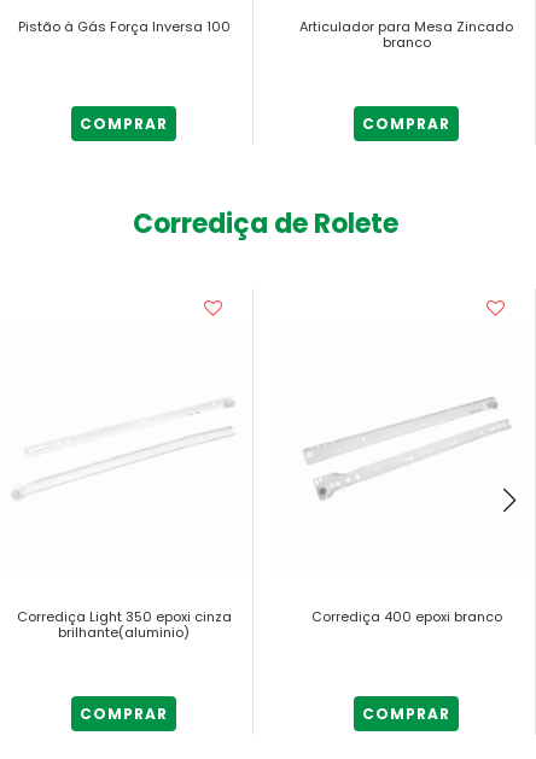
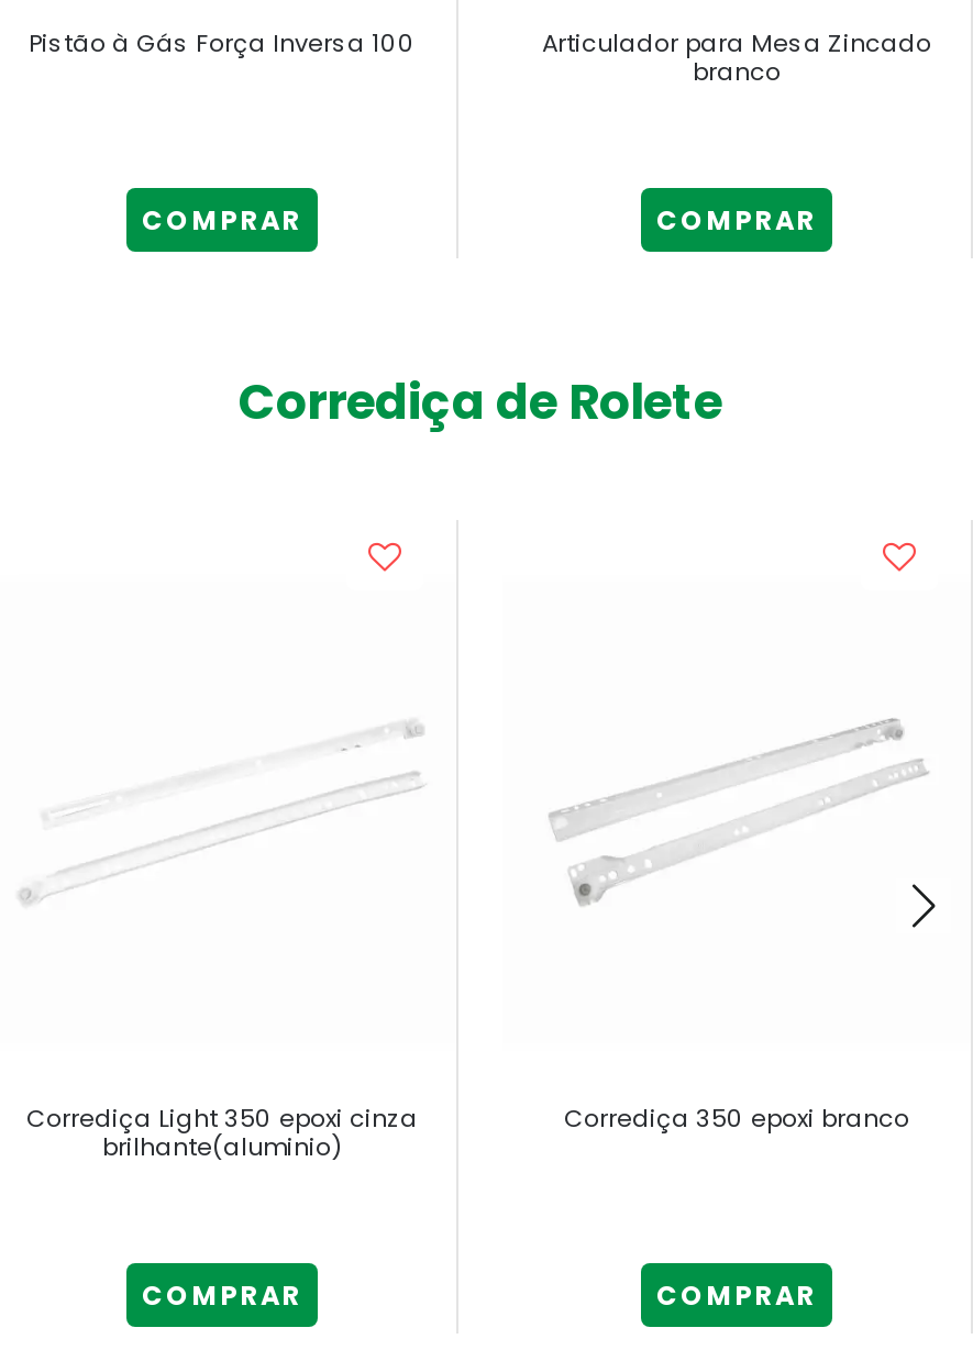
[311,607,502,627] Corrediça 400 epoxi branco -> [564,1101,909,1137] Corrediça 350 epoxi branco

